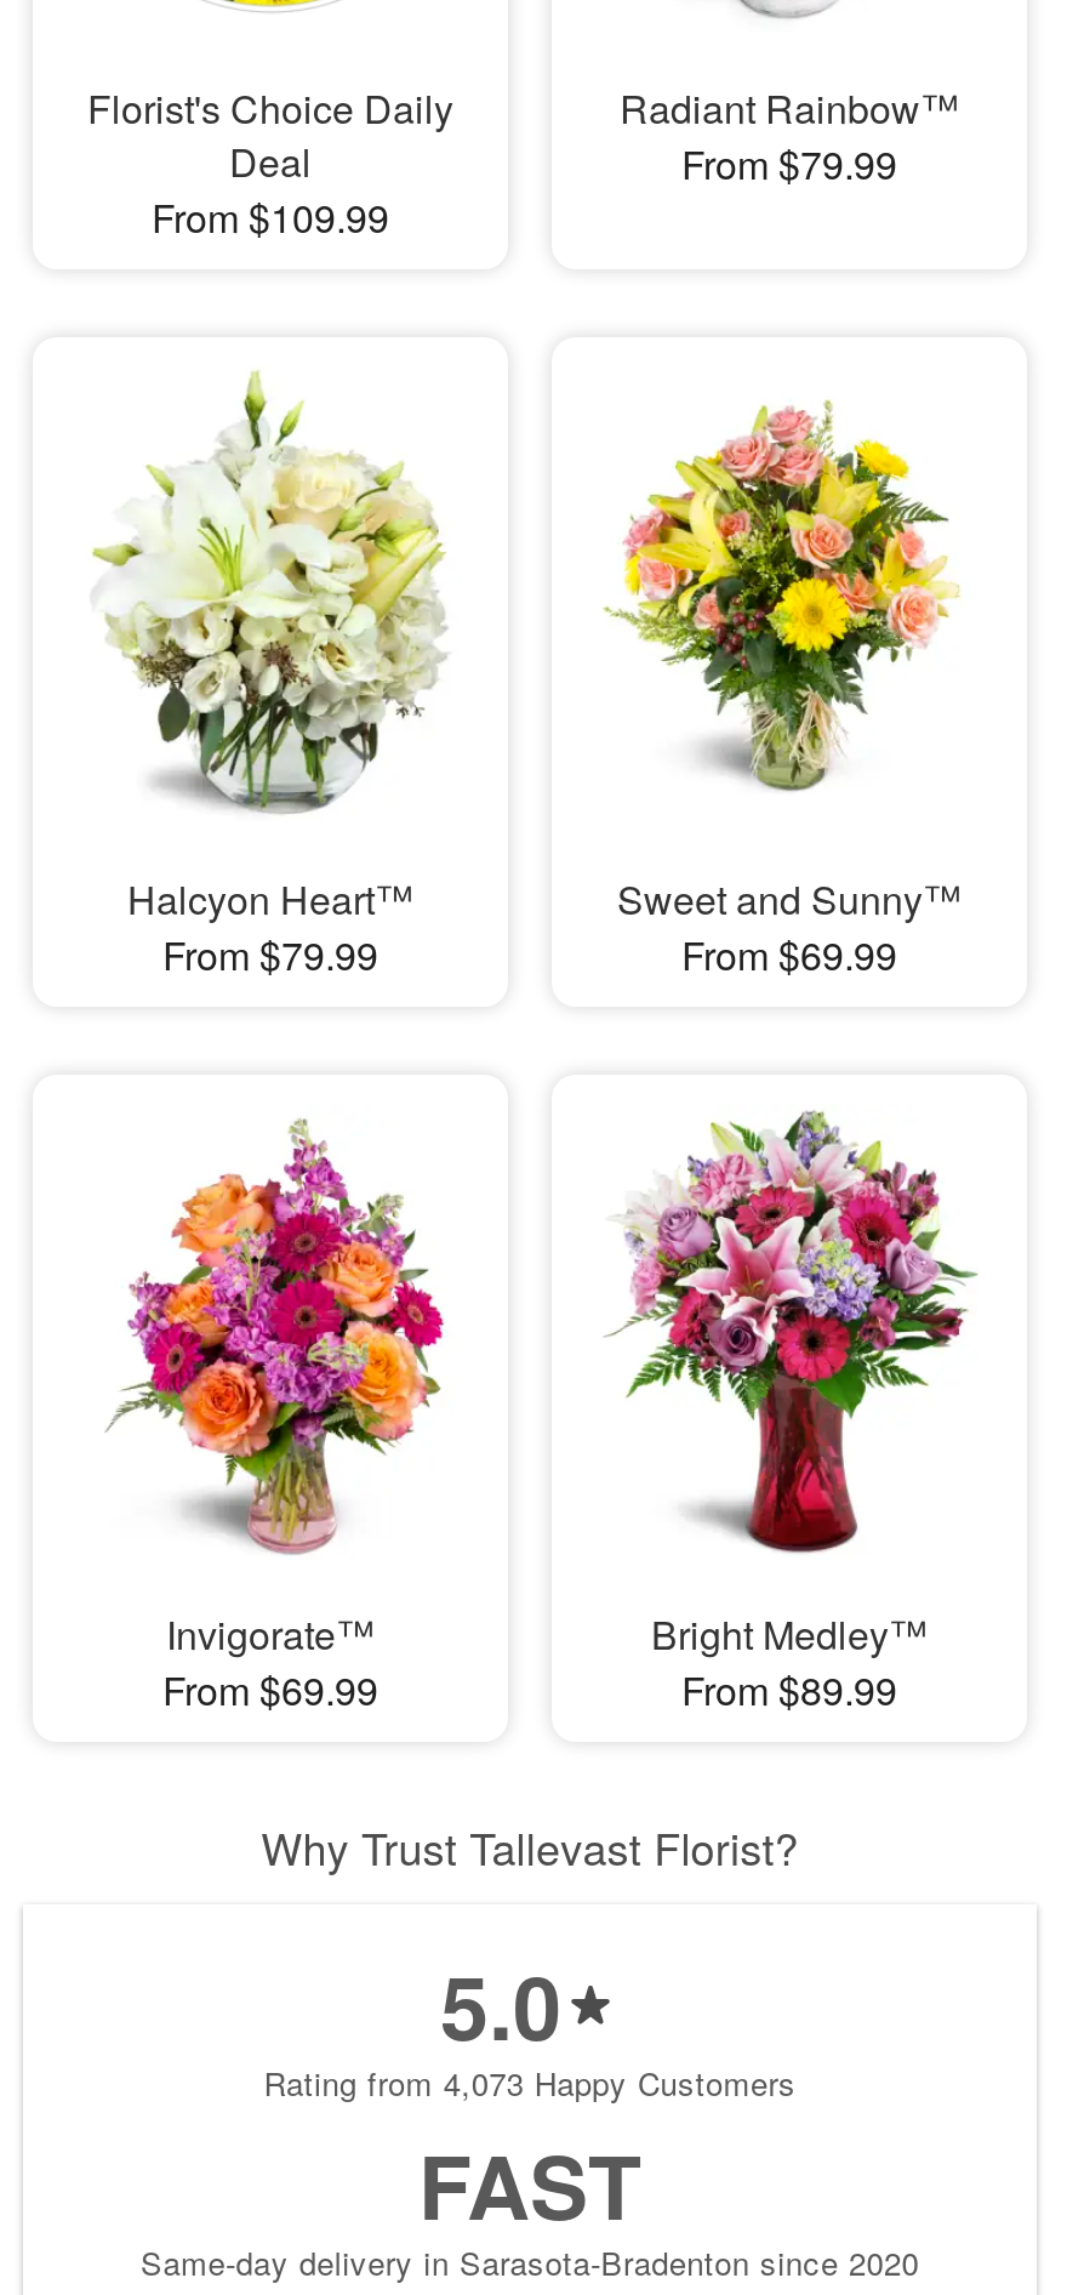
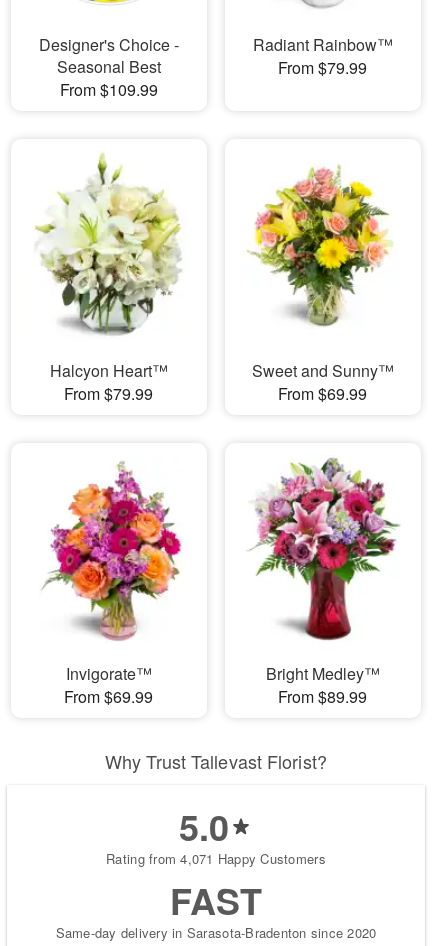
[87,81,453,190] Florist's Choice Daily | Deal -> [39,33,179,78] Designer's Choice - | Seasonal Best
[264,2060,796,2106] Rating from 4,073 Happy Customers -> [106,849,326,868] Rating from 4,071 Happy Customers

